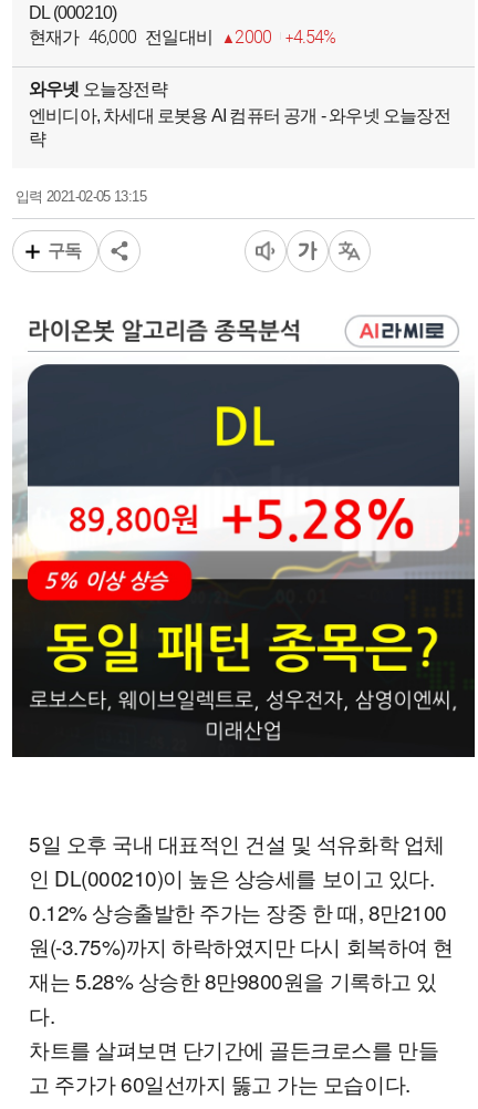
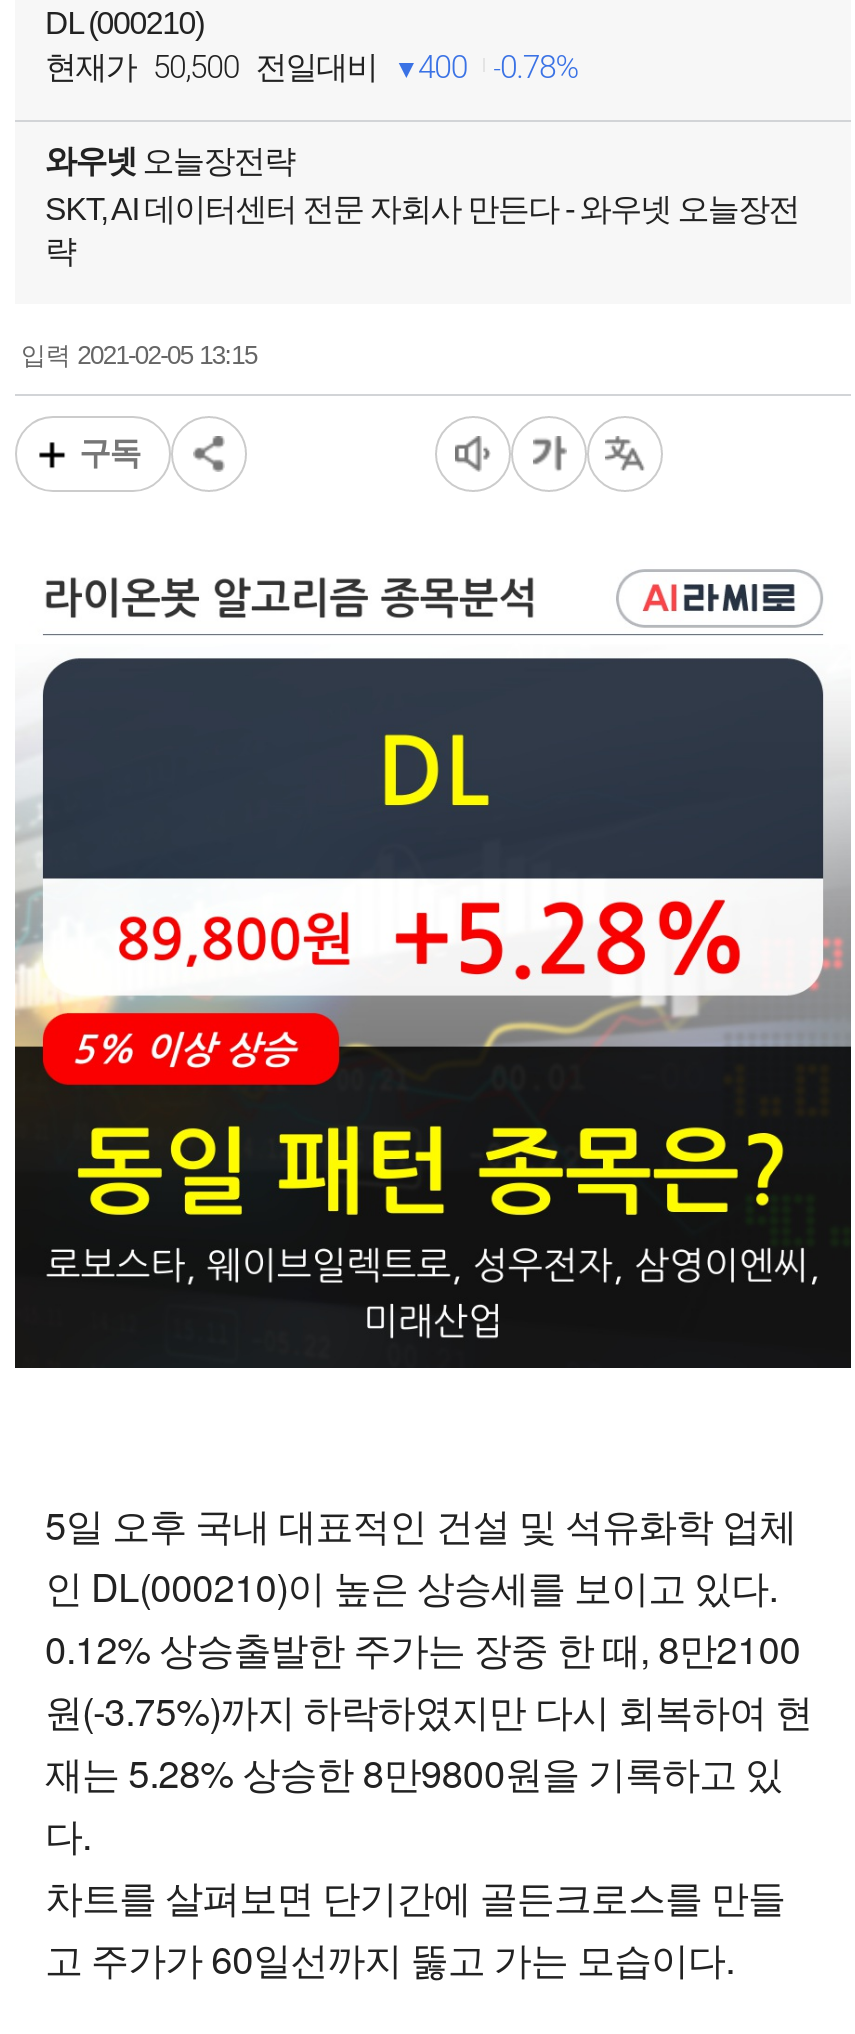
[29,26,212,47] 현재가 46,000 전일대비 -> [45,47,377,85] 현재가 50,500 전일대비
[235,26,271,47] 2000 -> [418,47,467,85] 400
[293,26,336,47] 4.54% -> [500,47,578,85] 0.78%
[29,106,450,125] 엔비디아, 차세대 로봇용 AI 컴퓨터 공개 - 와우넷 오늘장전 -> [45,191,799,225] SKT, AI 데이터센터 전문 자회사 만든다 - 와우넷 오늘장전

